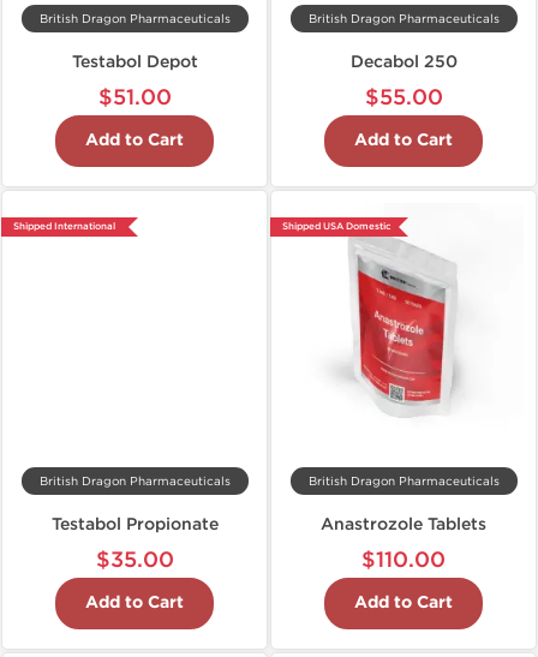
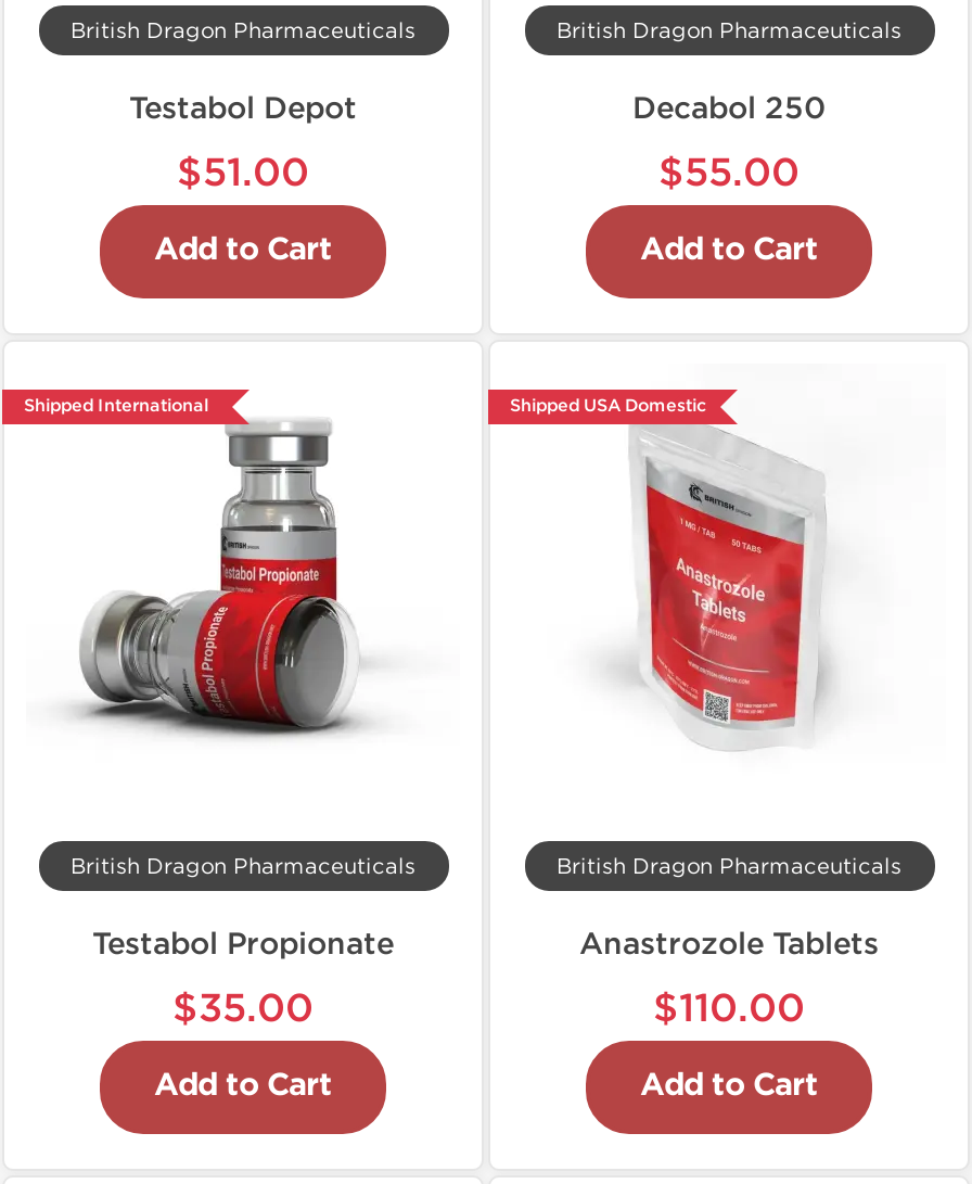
none -> [69,418,373,739] [image]

